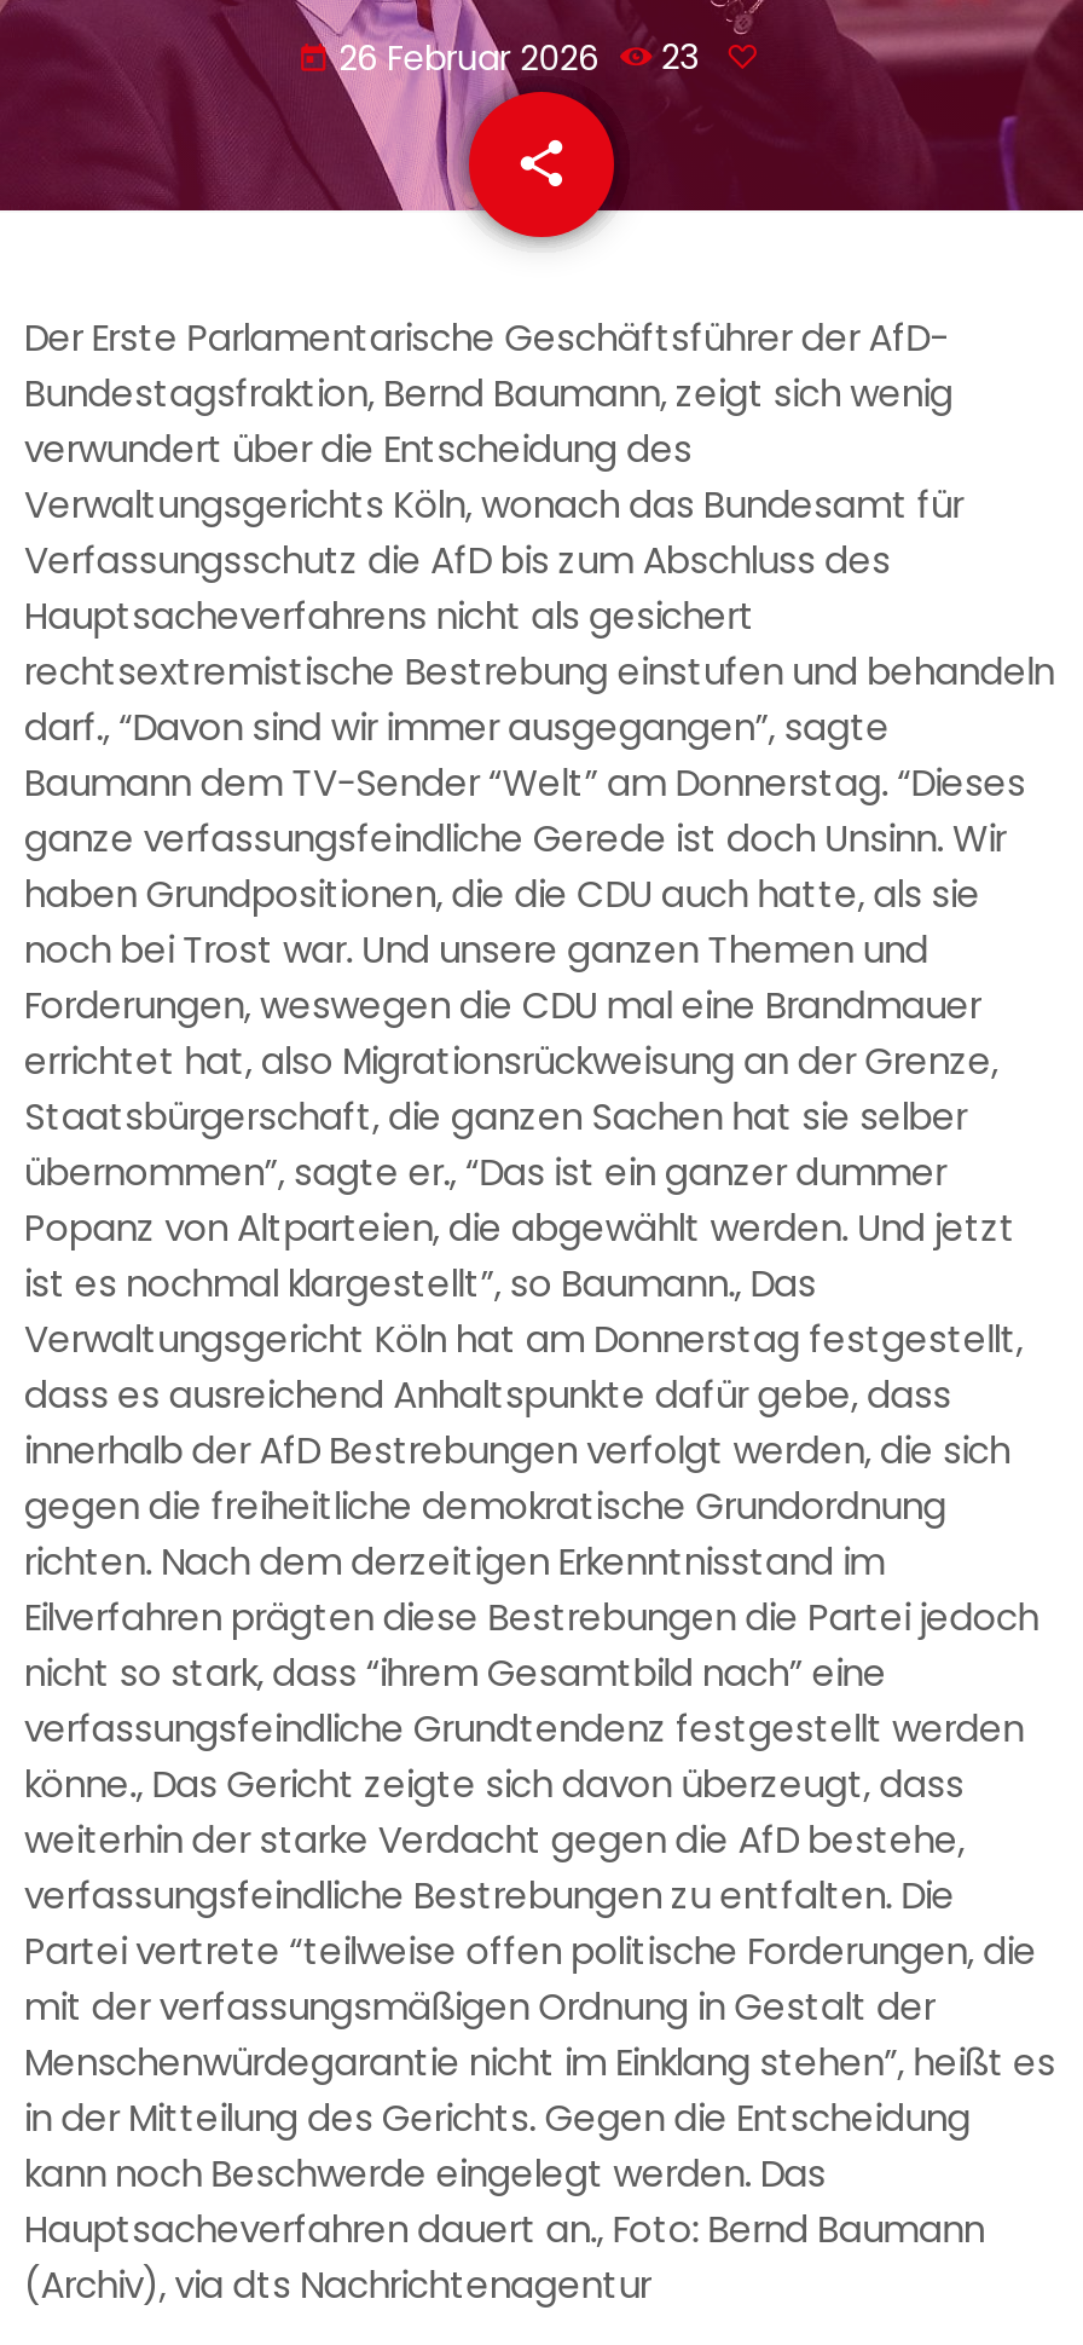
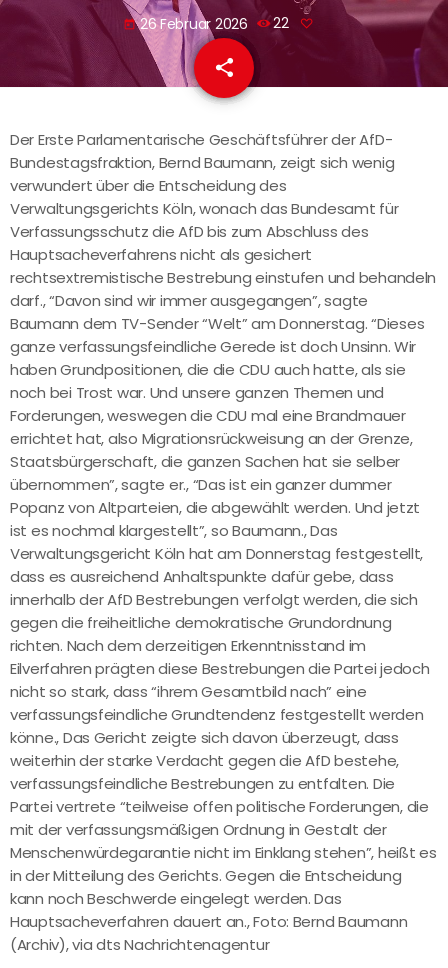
[660,33,707,82] 23 -> [273,14,292,34] 22

